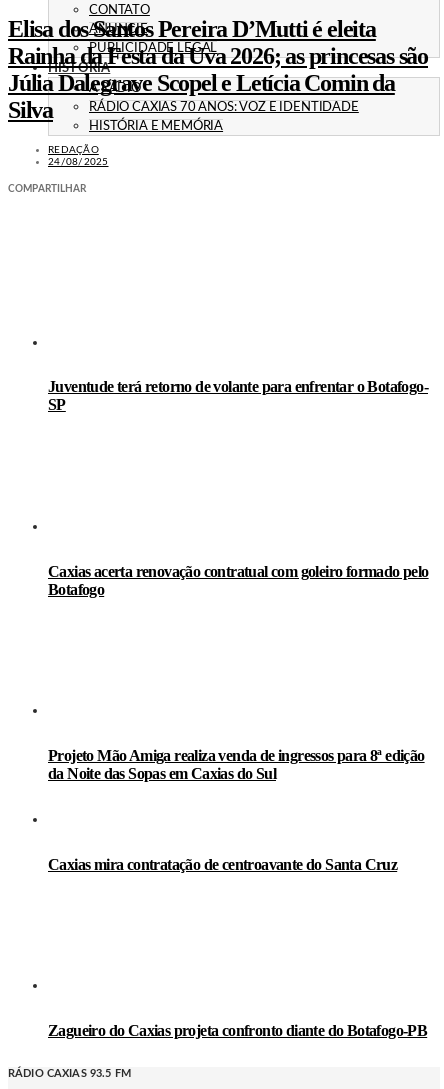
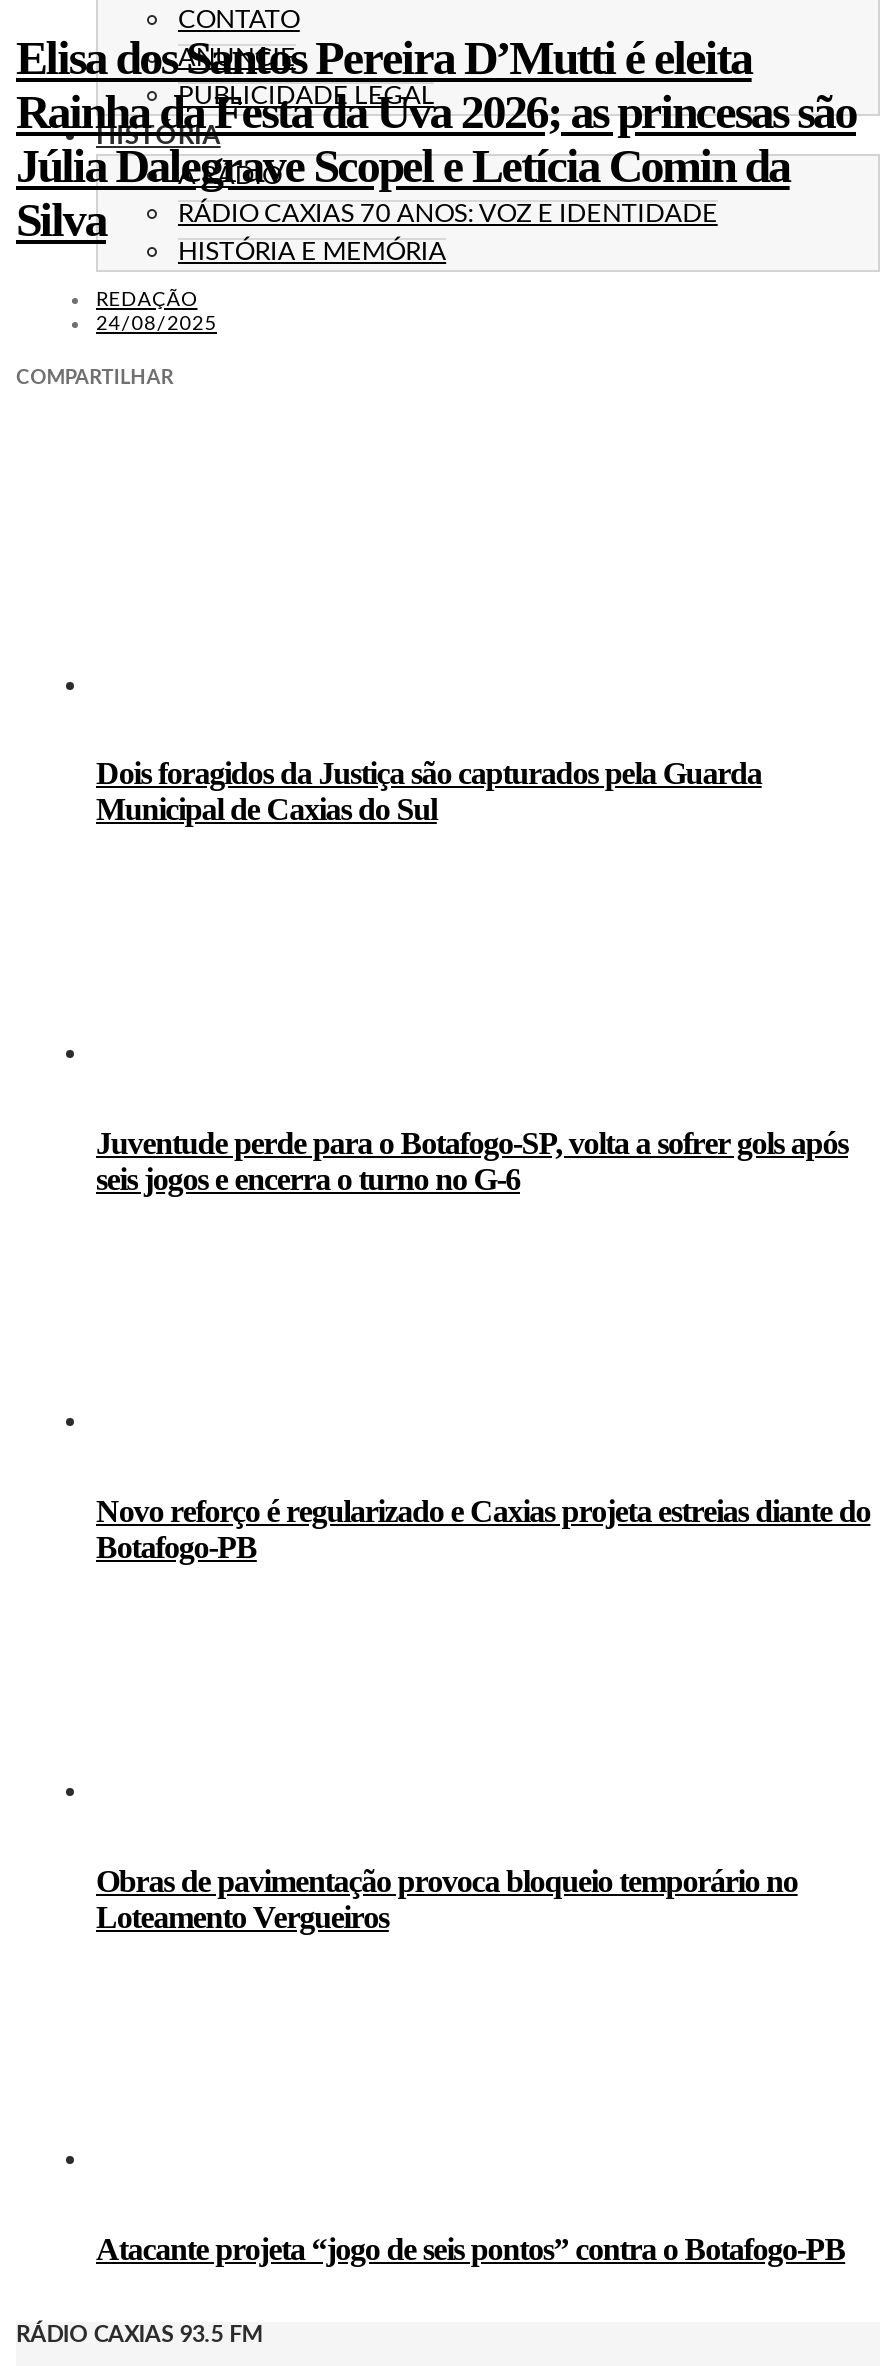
[48,378,428,413] Juventude terá retorno de volante para enfrentar o Botafogo- | SP -> [96,756,762,826] Dois foragidos da Justiça são capturados pela Guarda | Municipal de Caxias do Sul
[48,563,429,598] Caxias acerta renovação contratual com goleiro formado pelo | Botafogo -> [96,1125,848,1195] Juventude perde para o Botafogo-SP, volta a sofrer gols após | seis jogos e encerra o turno no G-6
[48,747,425,782] Projeto Mão Amiga realiza venda de ingressos para 8ª edição | da Noite das Sopas em Caxias do Sul -> [96,1494,870,1564] Novo reforço é regularizado e Caxias projeta estreias diante do | Botafogo-PB
[48,856,397,873] Caxias mira contratação de centroavante do Santa Cruz -> [96,1863,798,1933] Obras de pavimentação provoca bloqueio temporário no | Loteamento Vergueiros
[48,1022,427,1039] Zagueiro do Caxias projeta confronto diante do Botafogo-PB -> [96,2232,845,2266] Atacante projeta “jogo de seis pontos” contra o Botafogo-PB

